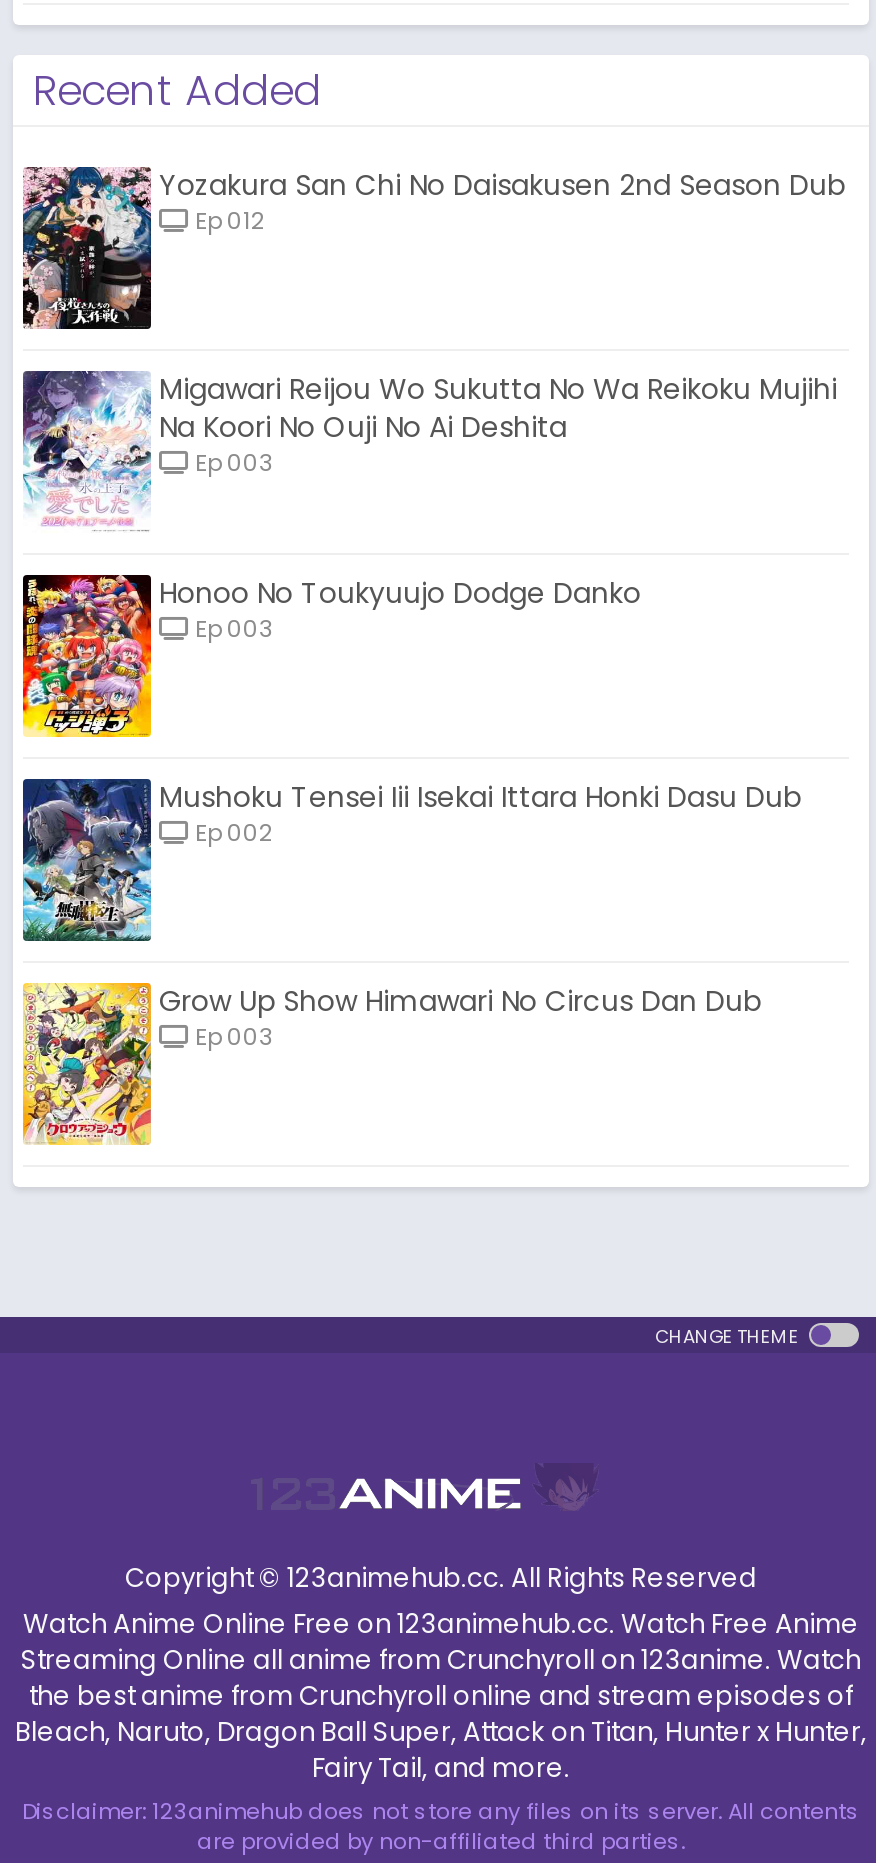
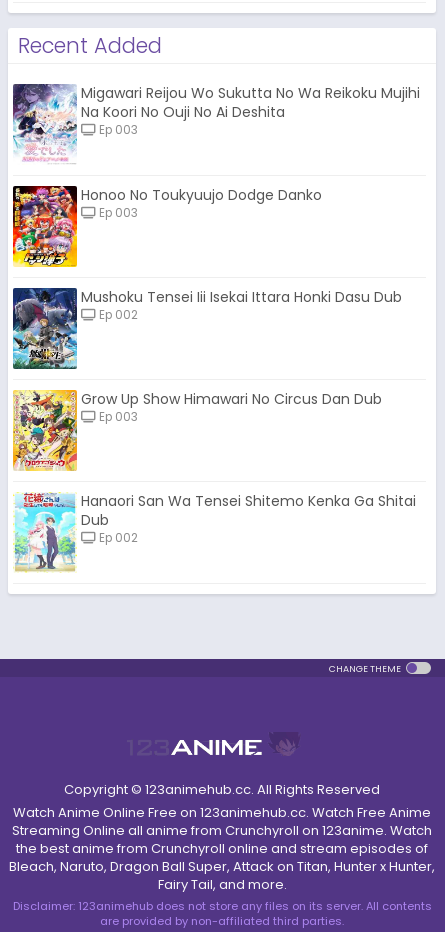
[21,165,845,331] [image] | Yozakura San Chi No Daisakusen 2nd Season Dub | Ep 012 -> none
moved [19,367,837,1053] -> [11,82,420,425]: [image] | Migawari Reijou Wo Sukutta No Wa Reikoku Mujihi | Na Koori No Ouji No Ai Deshita | ... | Grow Up Show Himawari No Circus Dan Dub | Ep 003
moved [21,979,163,1147] -> [12,388,83,472]: [image]
none -> [13,491,416,573] [image] | Hanaori San Wa Tensei Shitemo Kenka Ga Shitai | Dub | Ep 002

